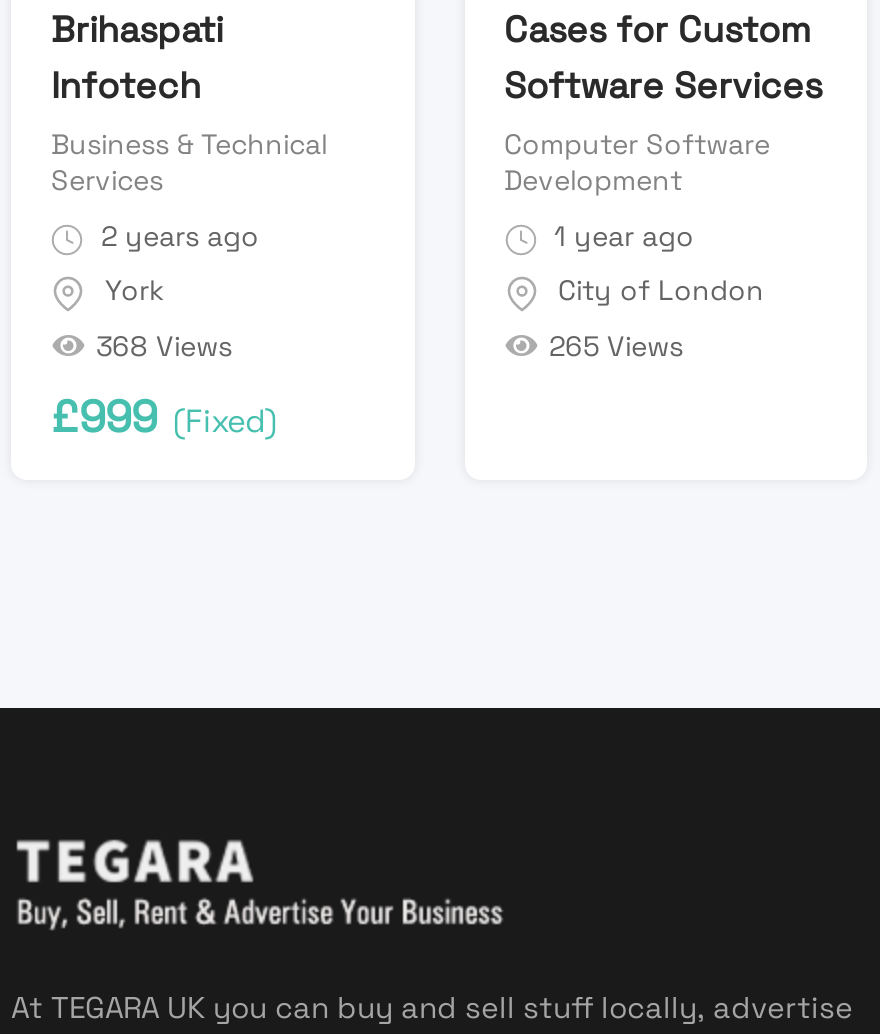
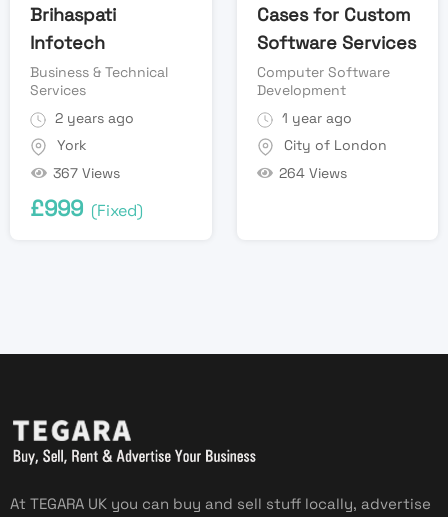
[96,327,232,363] 368 Views -> [52,164,119,182] 367 Views
[549,327,683,363] 265 Views -> [279,164,347,182] 264 Views

